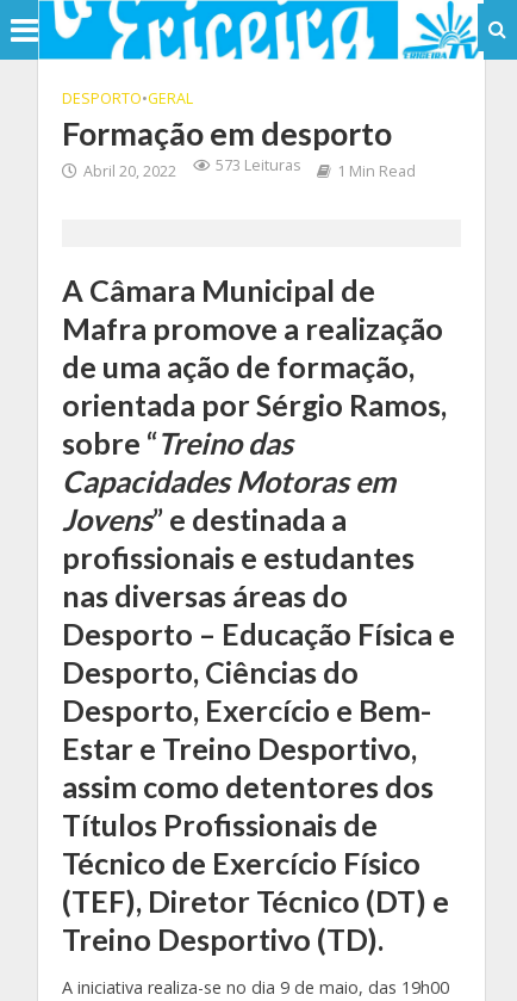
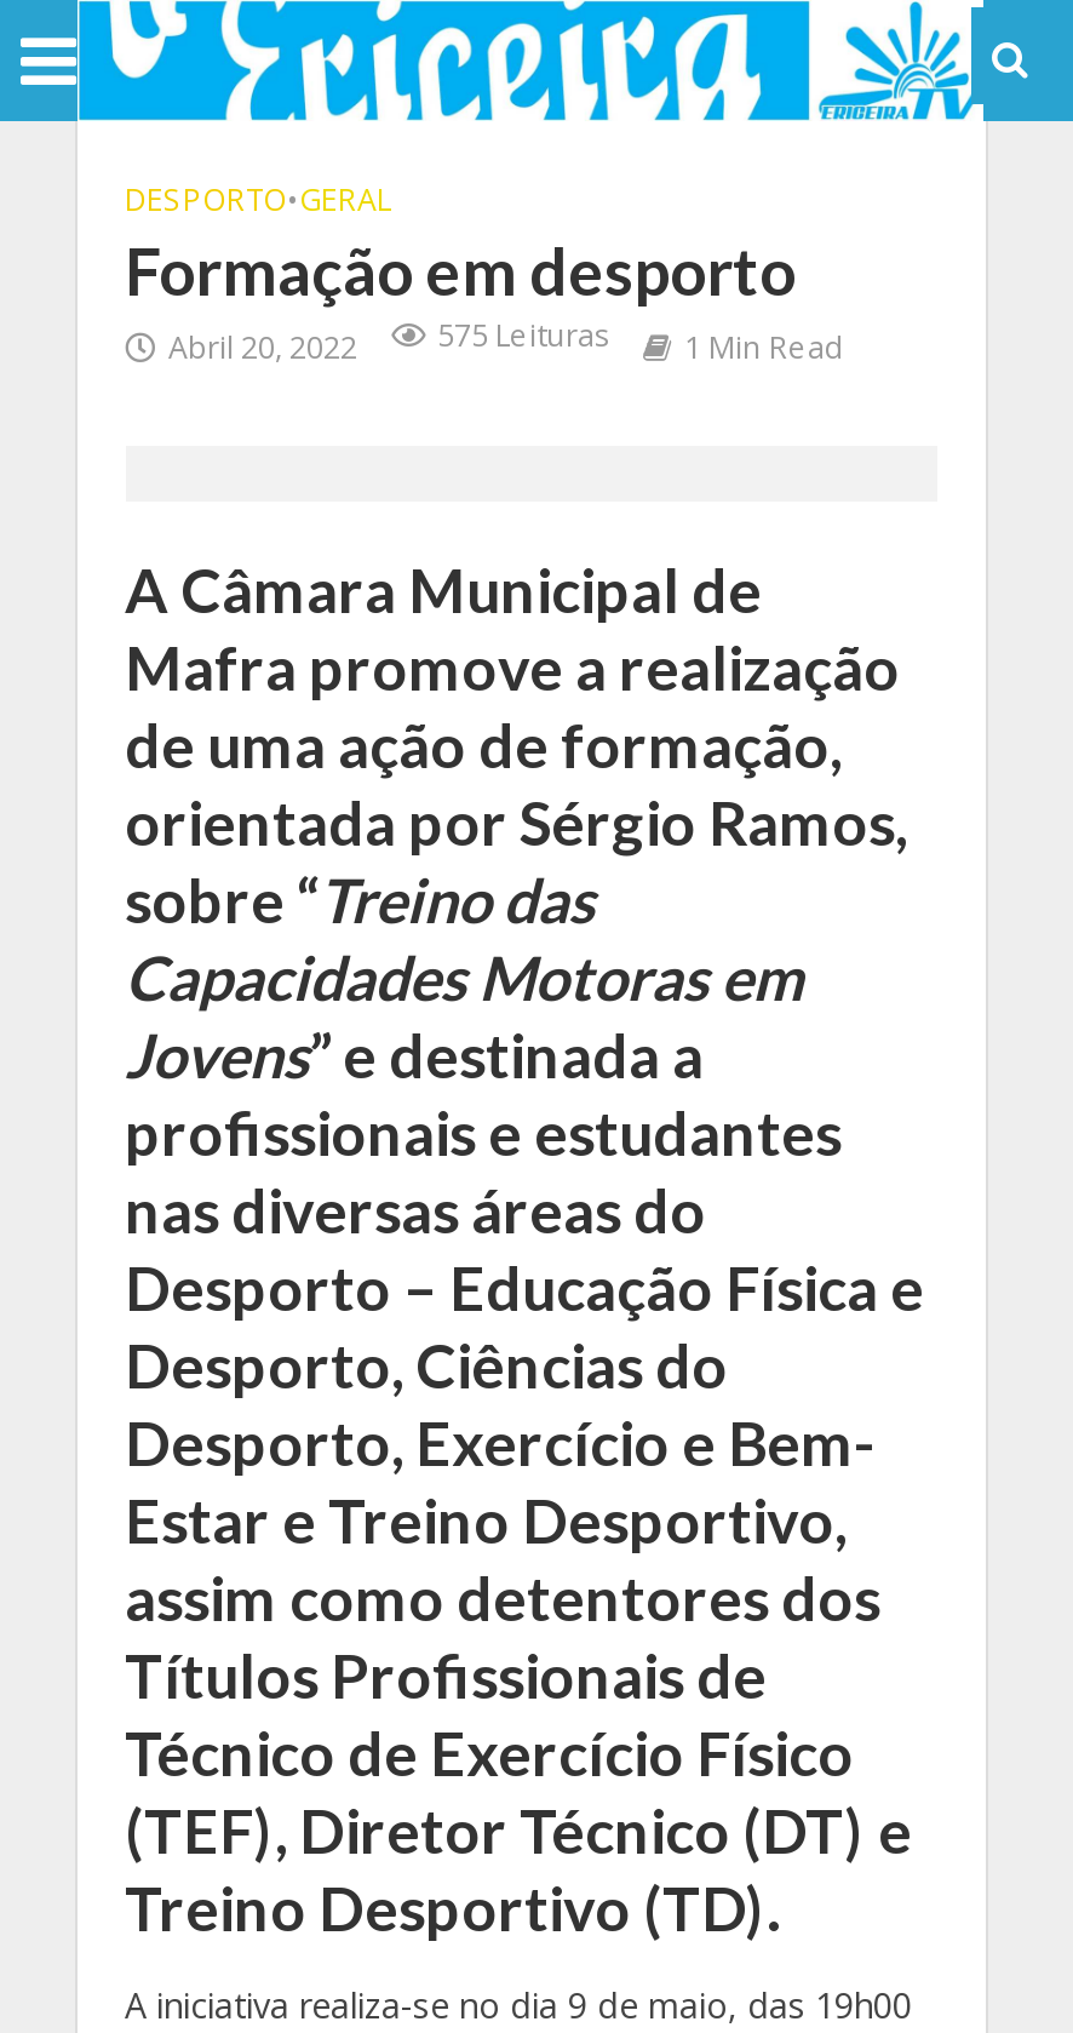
[83,155,415,181] Abril 20, 2022 573 Leituras 1 Min Read -> [168,315,844,368] Abril 20, 2022 575 Leituras 1 Min Read

